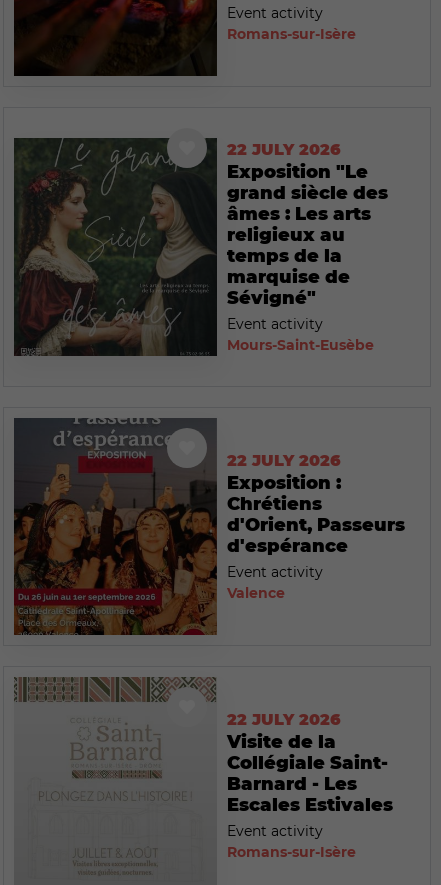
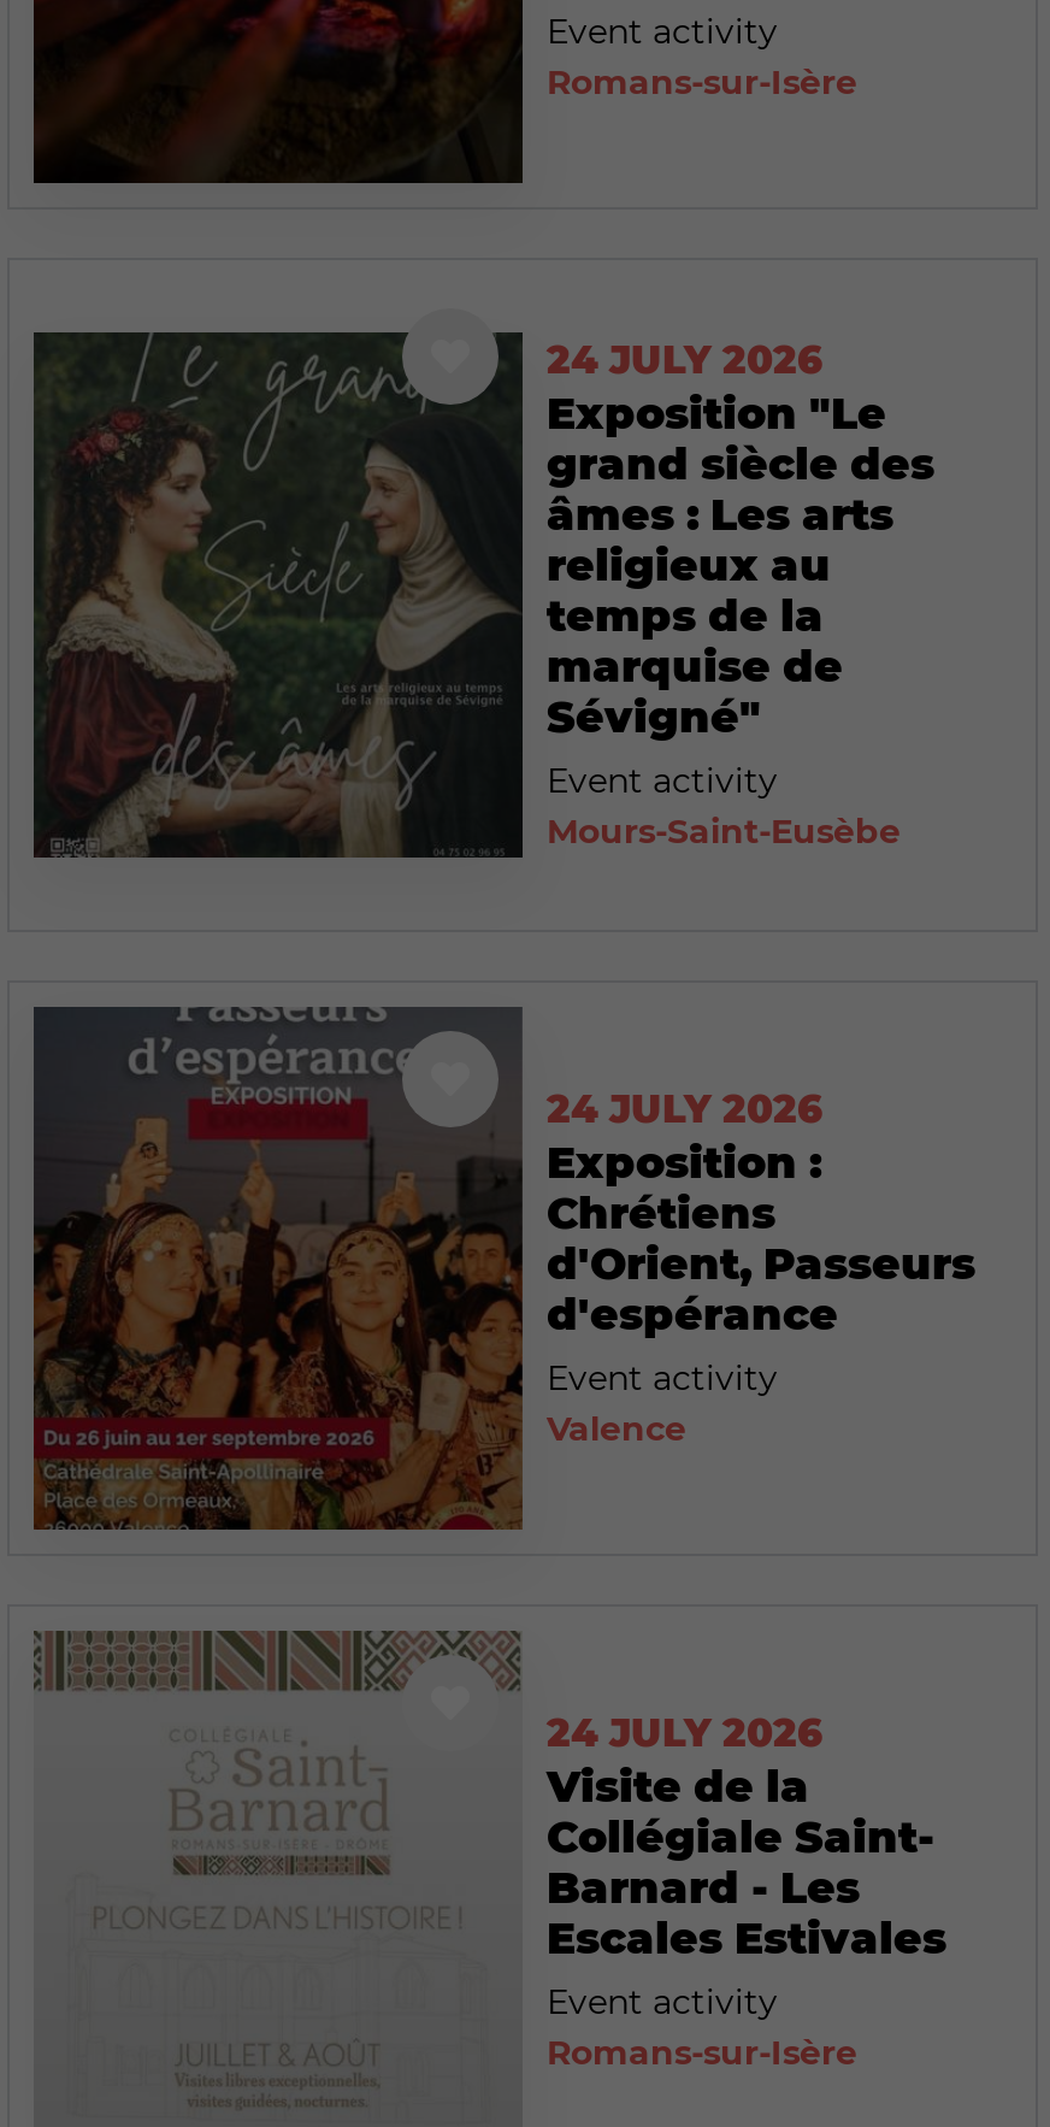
[227,140,341,159] 22 JULY 2026 -> [547,337,824,383] 24 JULY 2026
[227,451,341,470] 22 JULY 2026 -> [547,1087,824,1133] 24 JULY 2026
[227,710,341,729] 22 JULY 2026 -> [547,1711,824,1757] 24 JULY 2026

